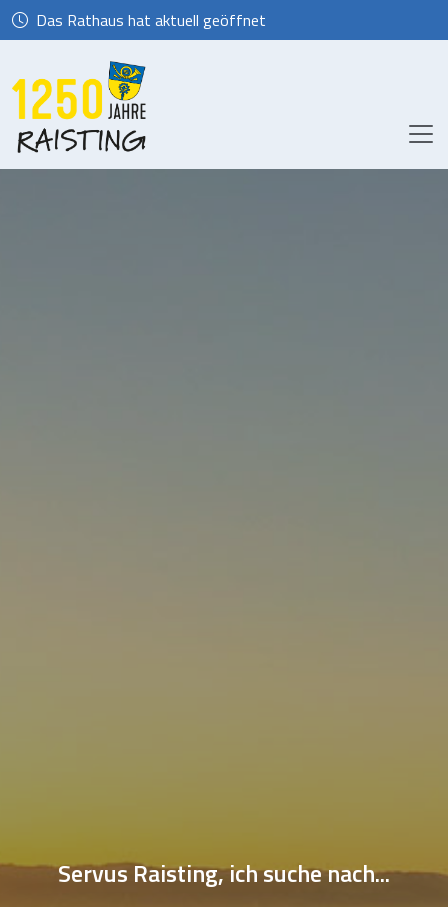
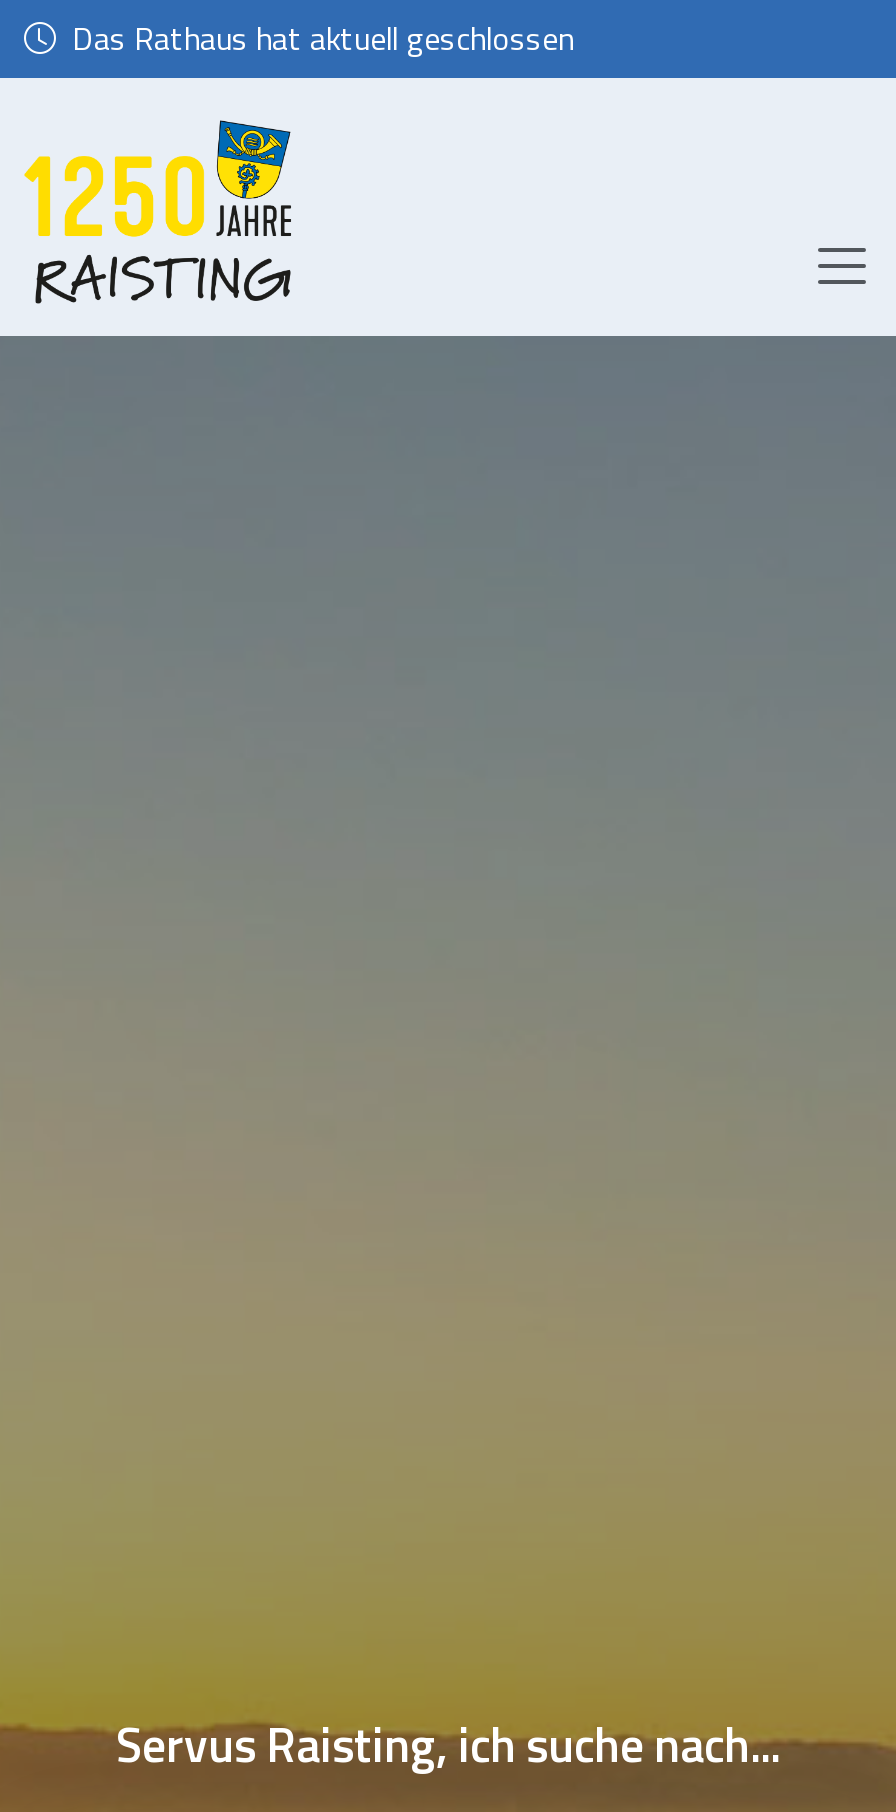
[36,8,266,32] Das Rathaus hat aktuell geöffnet -> [72,14,574,62] Das Rathaus hat aktuell geschlossen

